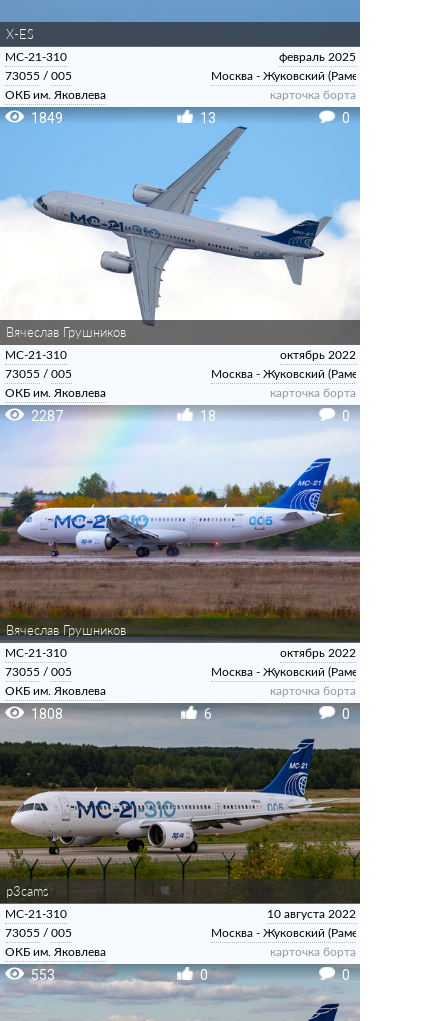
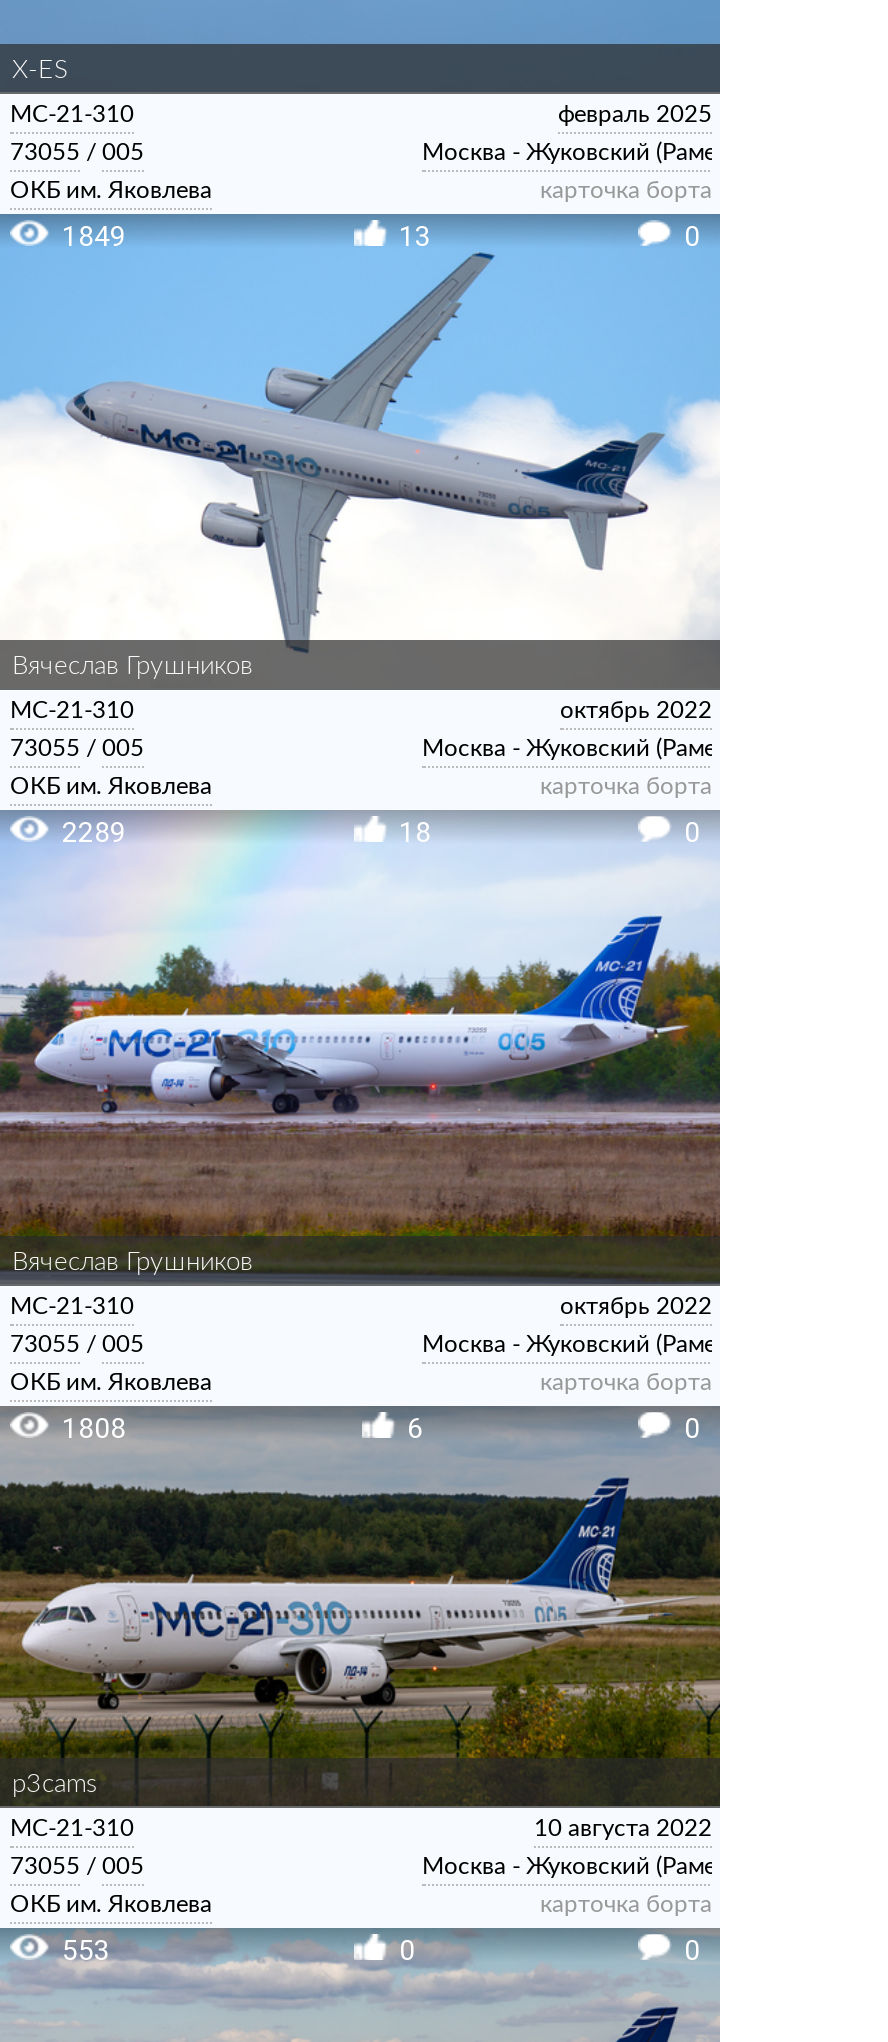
[25,408,63,424] 2287 -> [50,816,126,848] 2289

